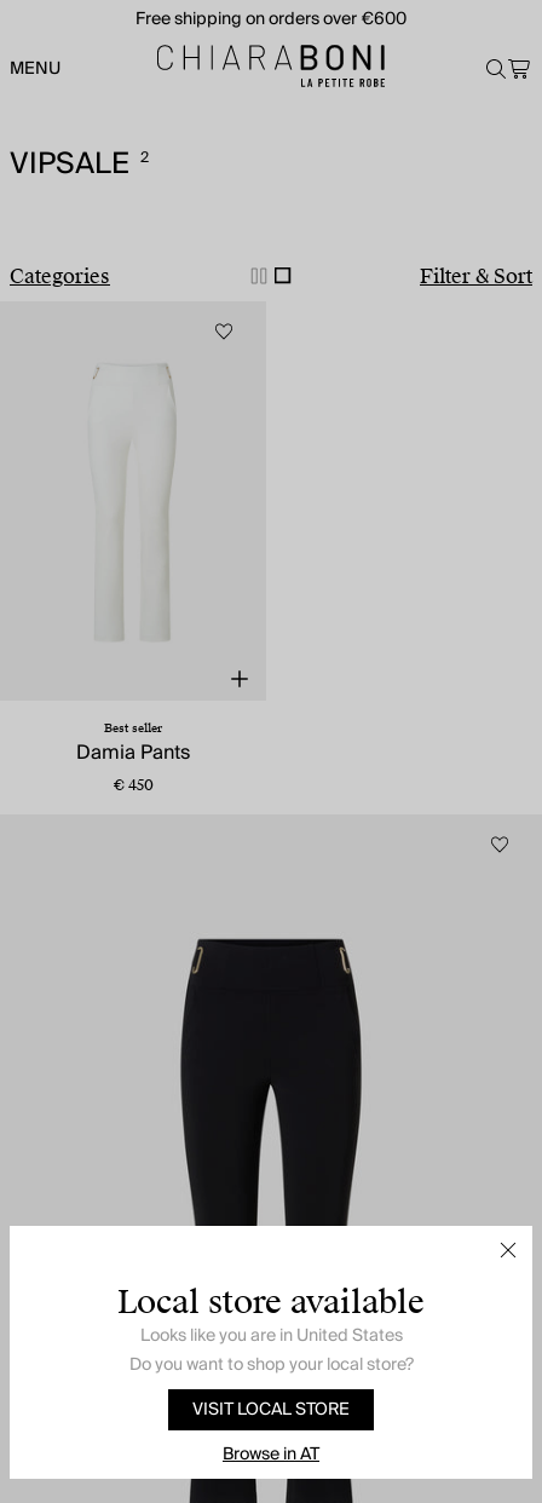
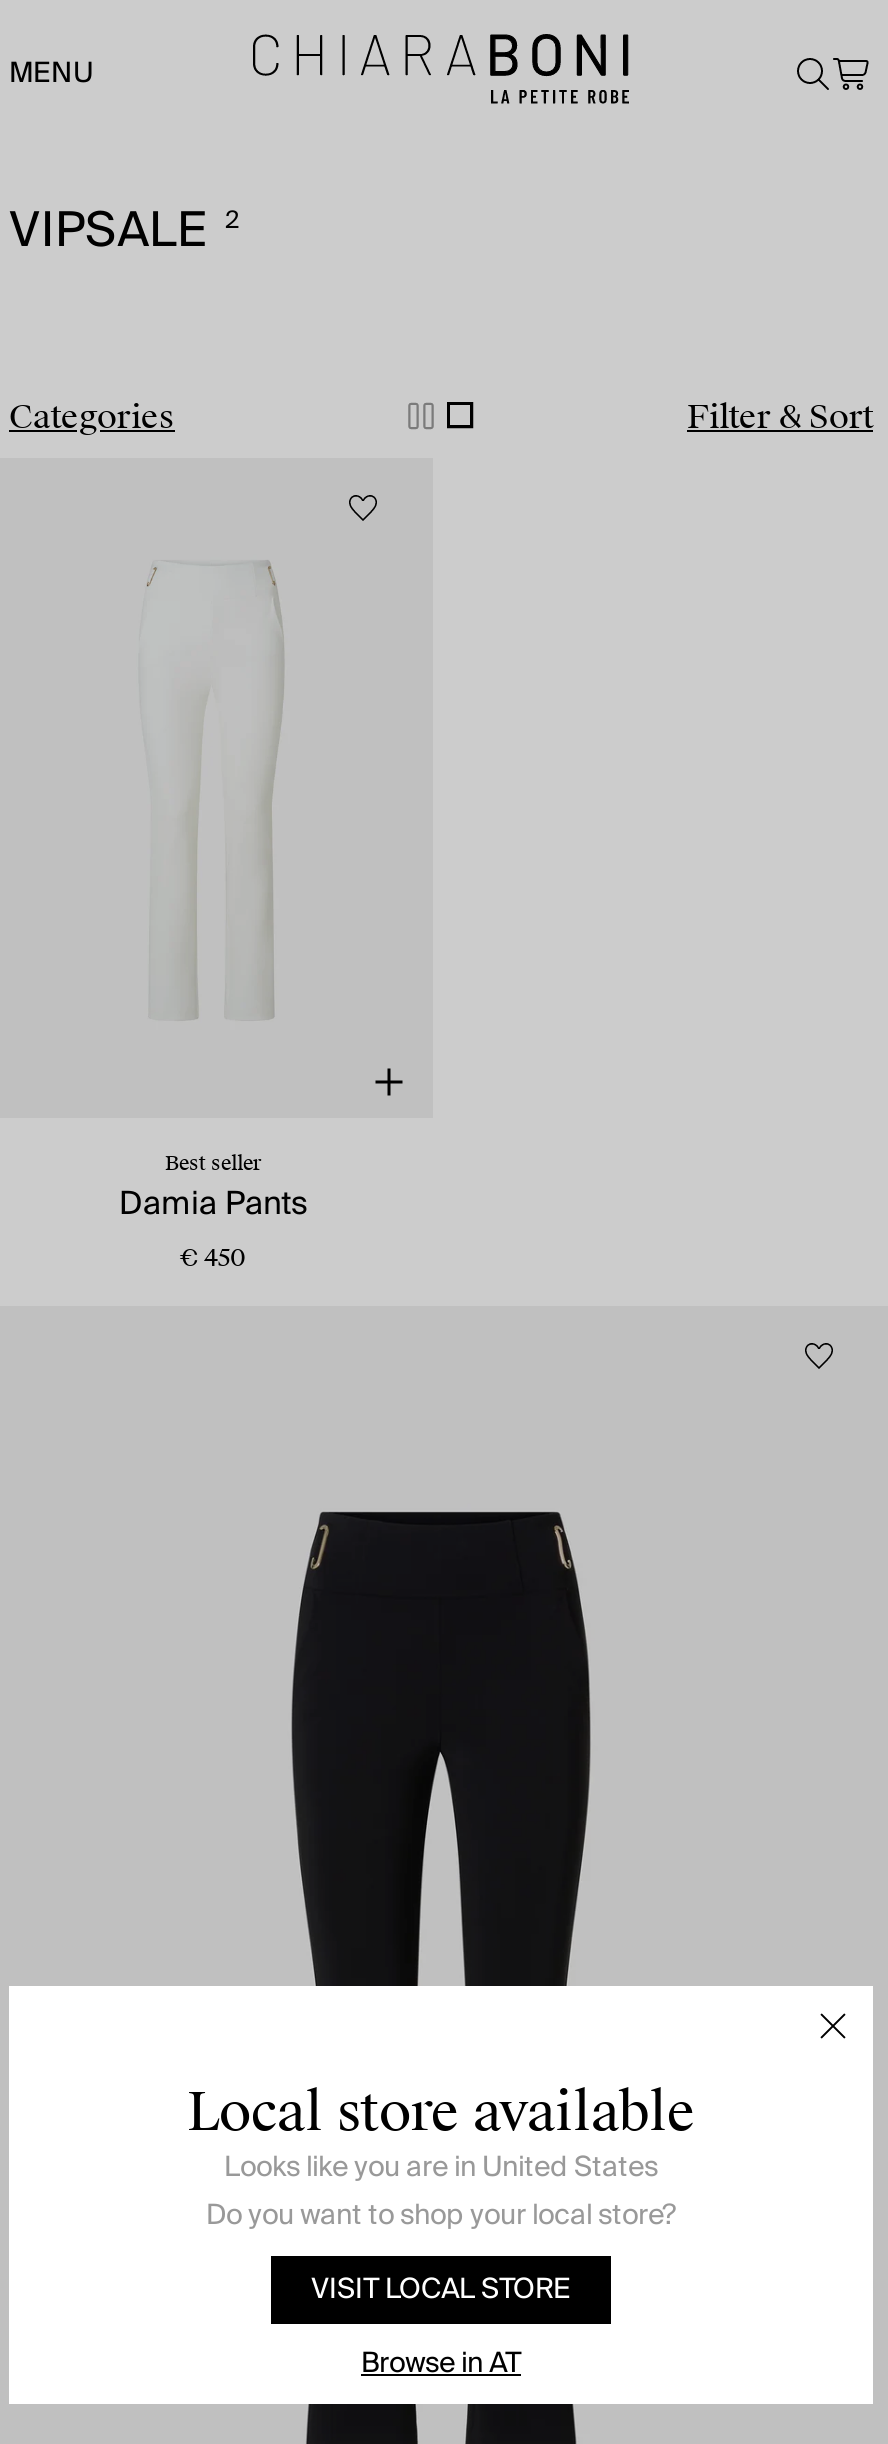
[135,5,406,34] Free shipping on orders over €600 -> none

